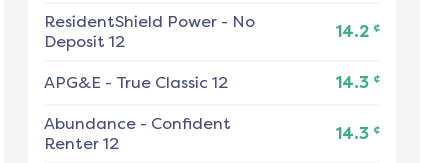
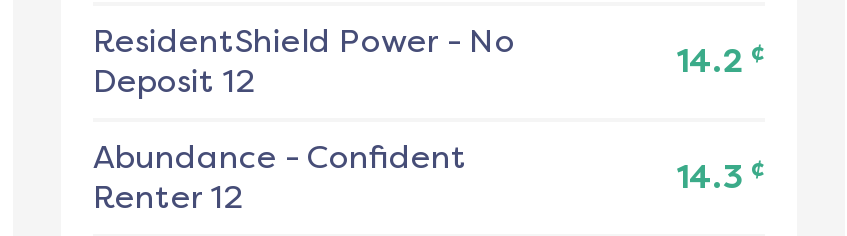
[44,71,380,92] APG&E - True Classic 12 | 14.3 ¢ -> none

